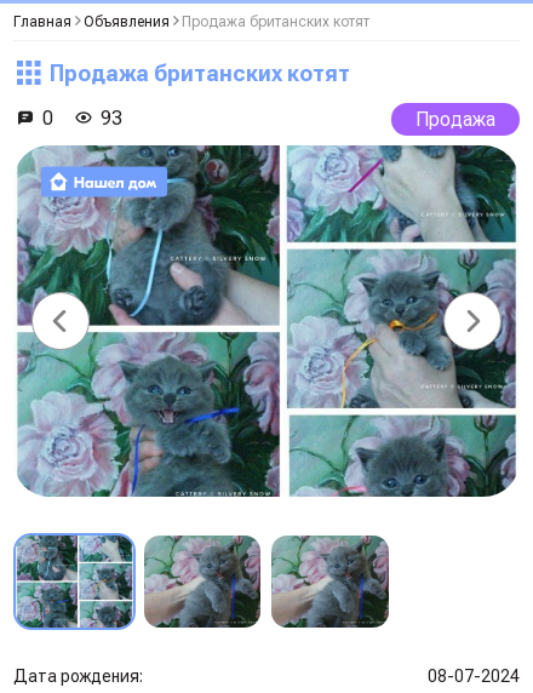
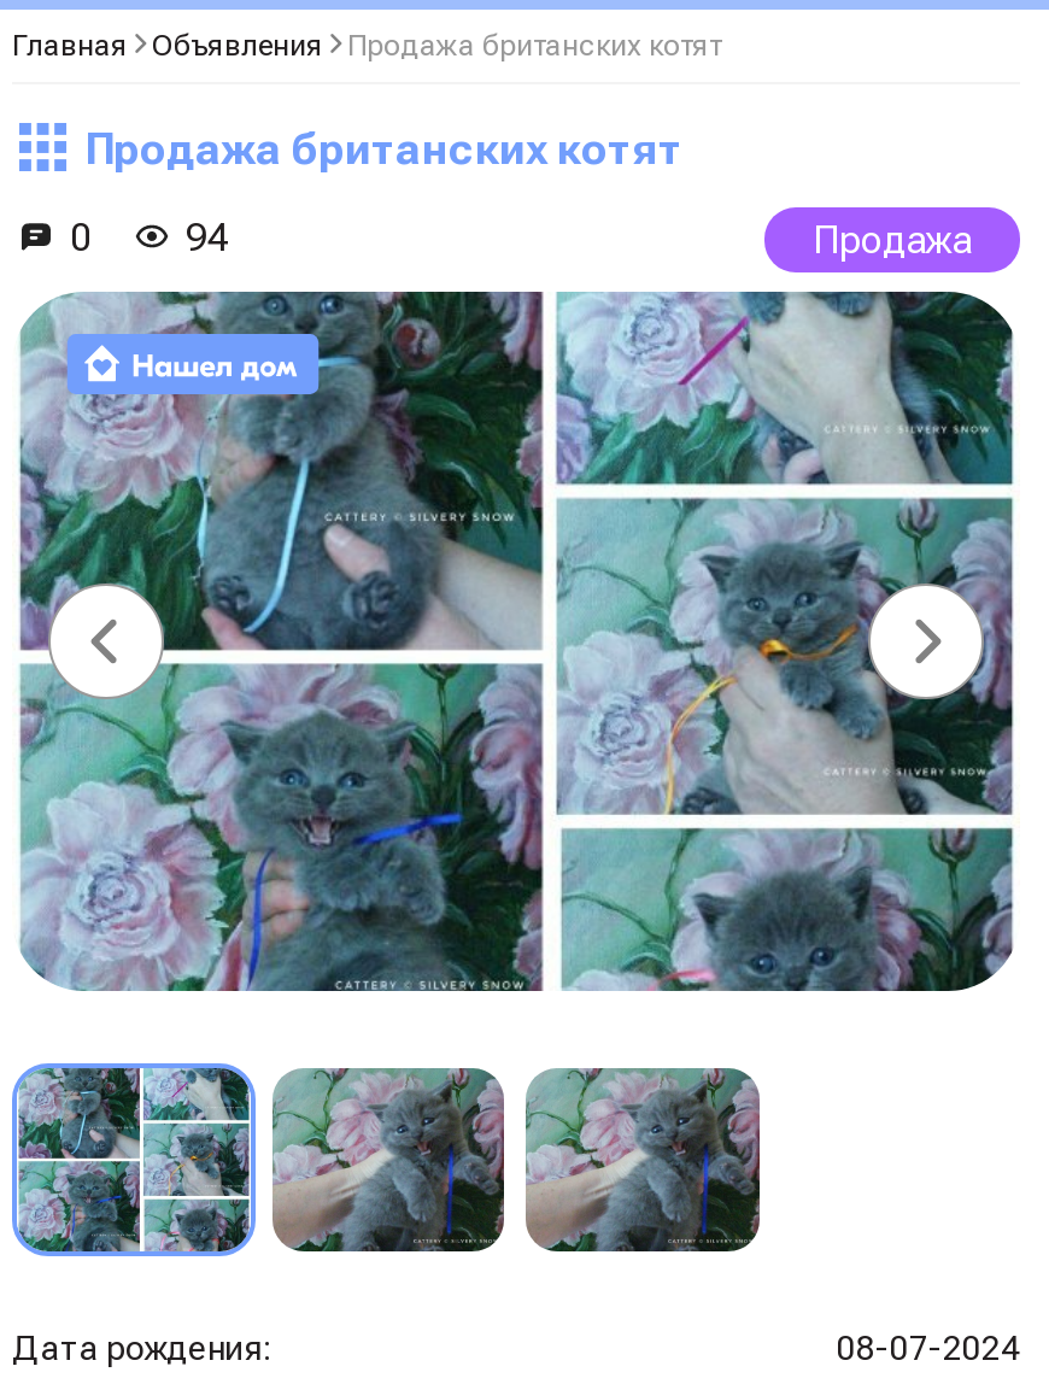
[101,107,122,130] 93 -> [186,216,229,261] 94

